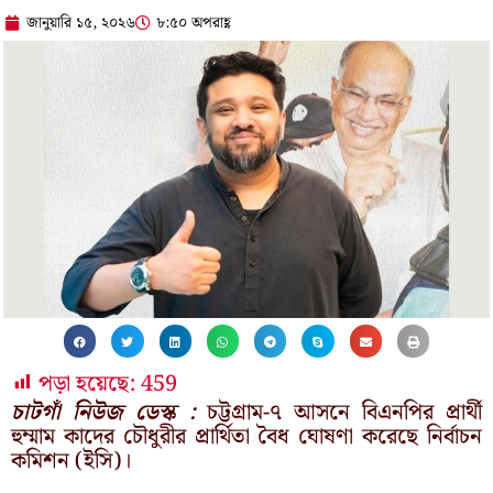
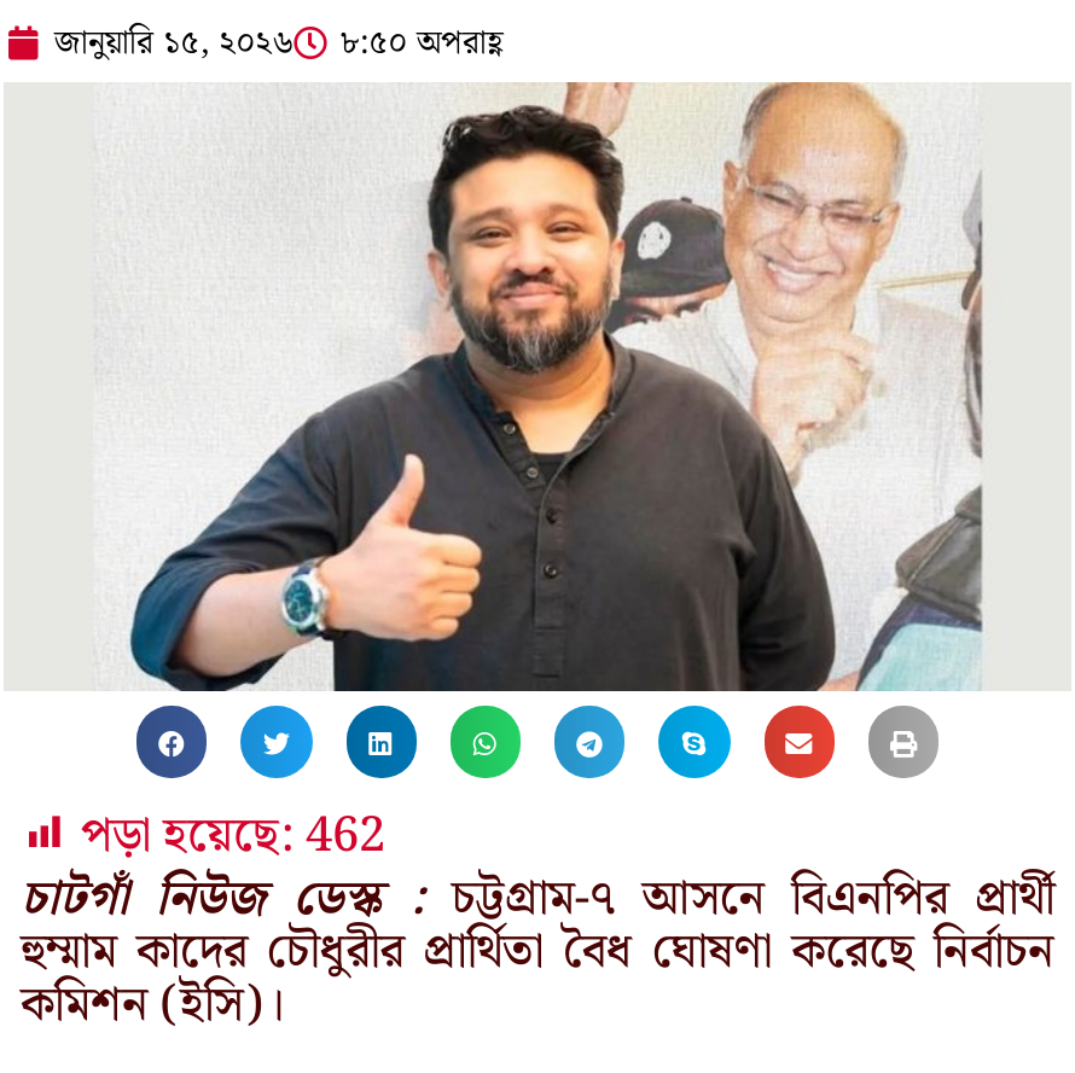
[39,366,177,401] পড়া হয়েছে: 459 -> [81,797,385,874] পড়া হয়েছে: 462

